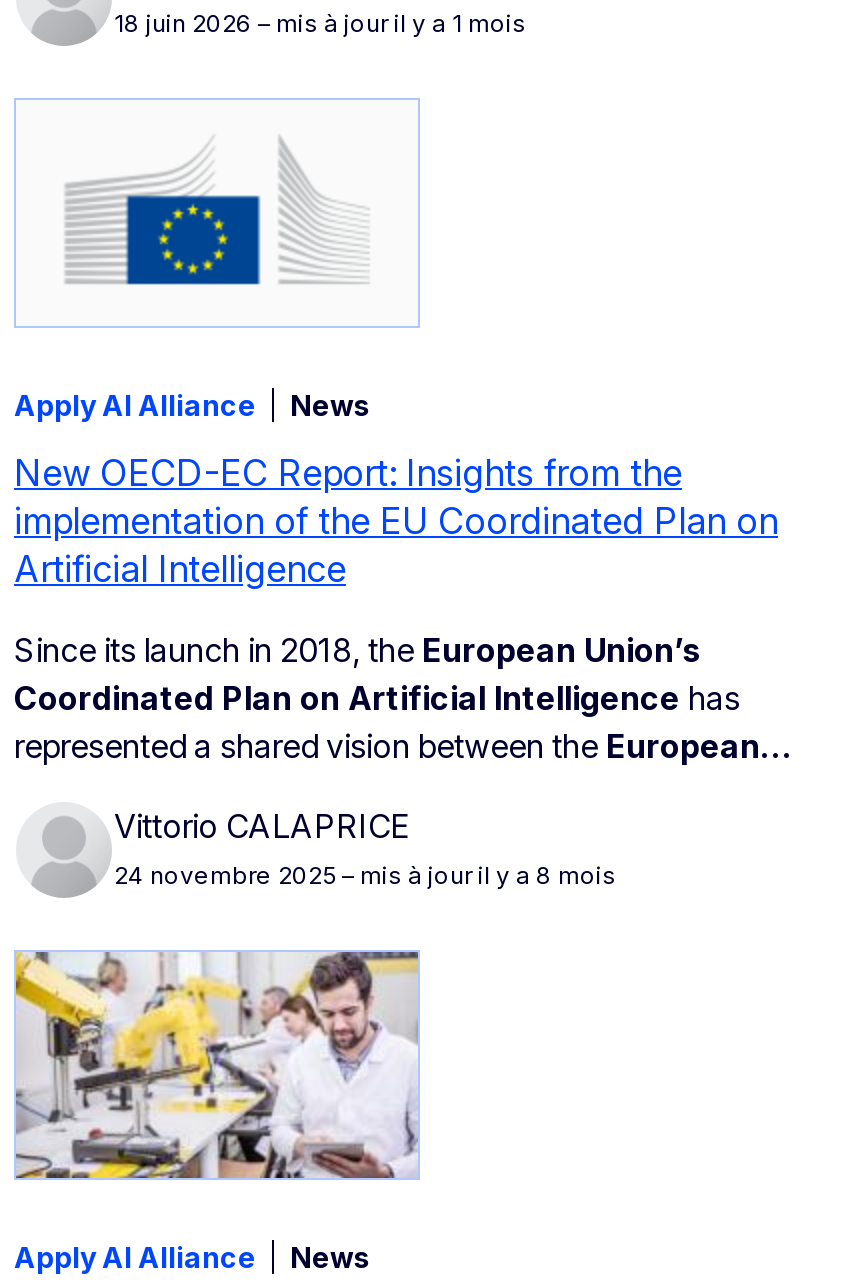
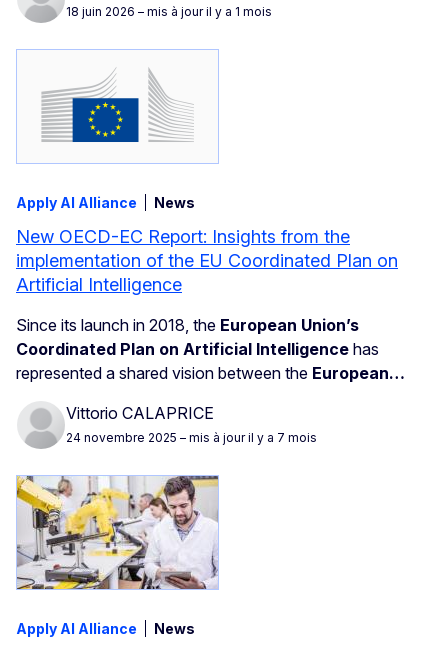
[114,860,616,890] 24 novembre 2025 – mis à jour il y a 8 mois -> [66,430,317,445] 24 novembre 2025 – mis à jour il y a 7 mois

